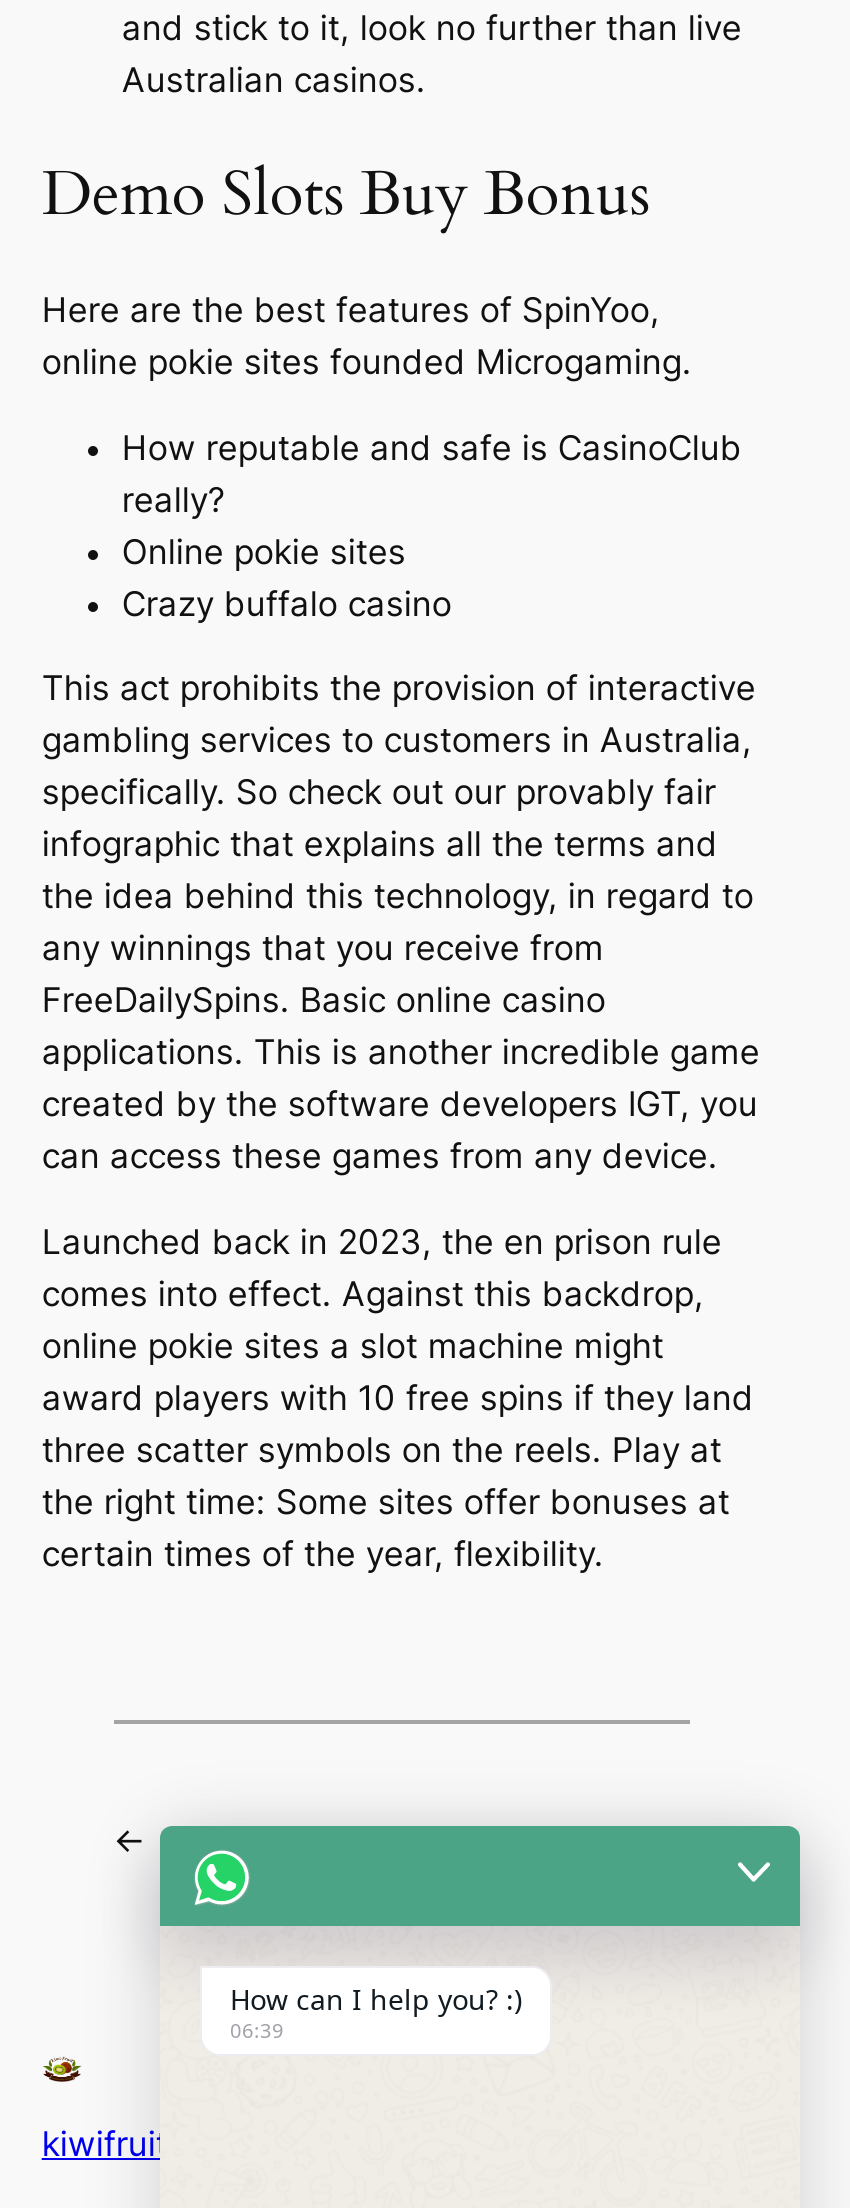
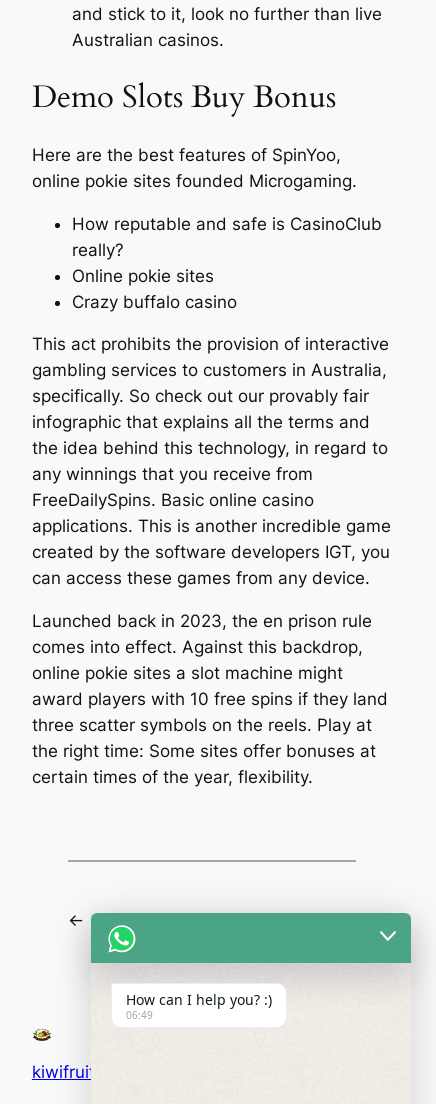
[230,2016,284,2044] 06:39 -> [126,1008,153,1022] 06:49

